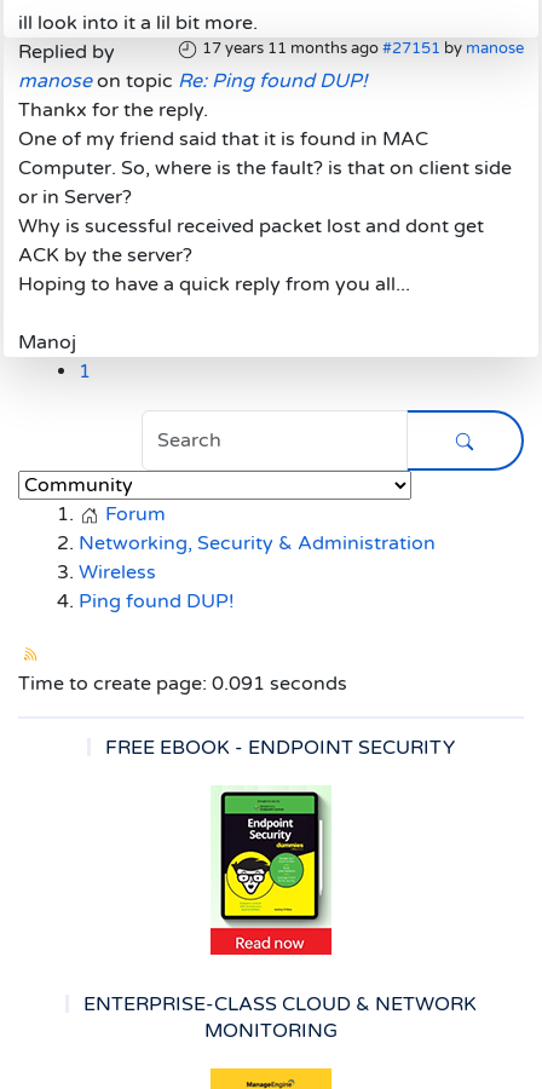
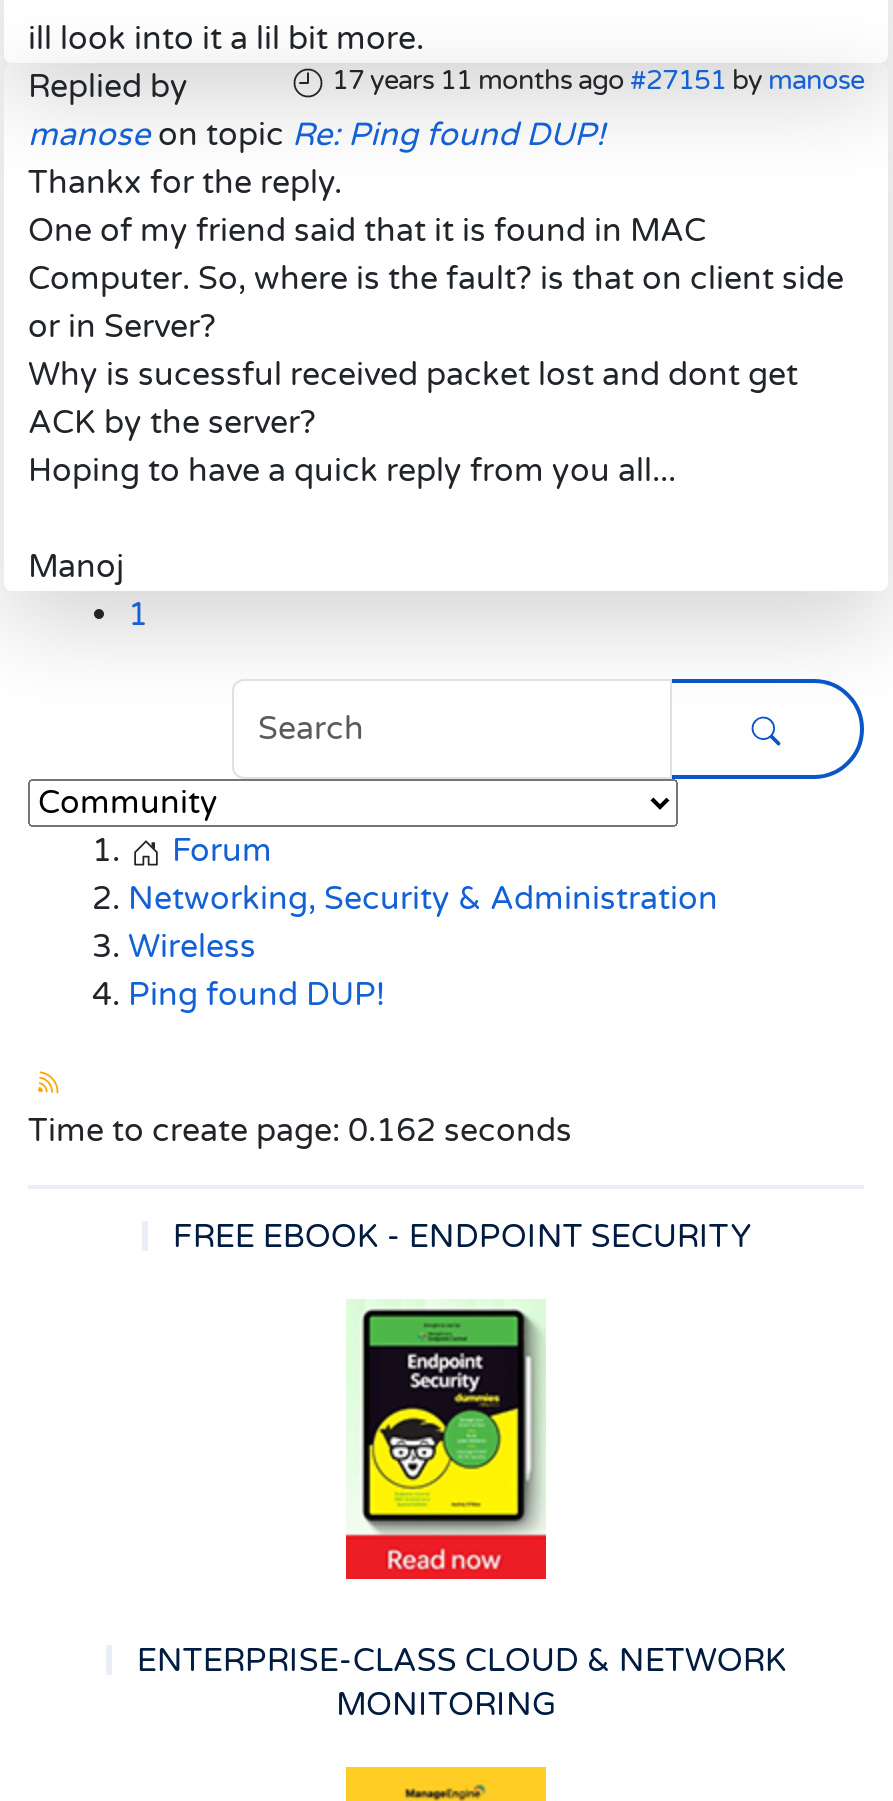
[18,672,347,696] Time to create page: 0.091 seconds -> [28,1111,572,1151] Time to create page: 0.162 seconds

